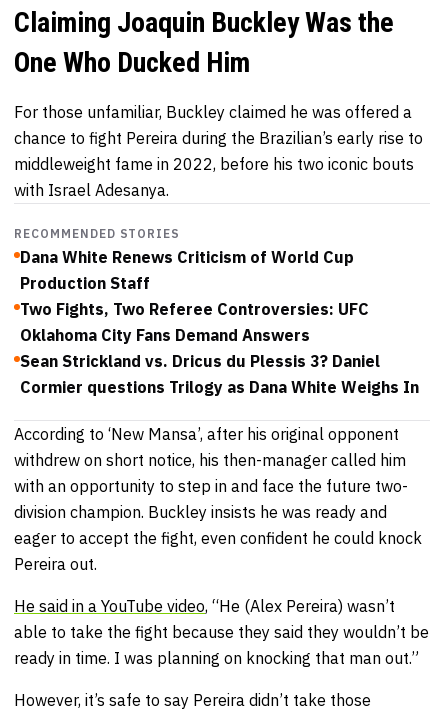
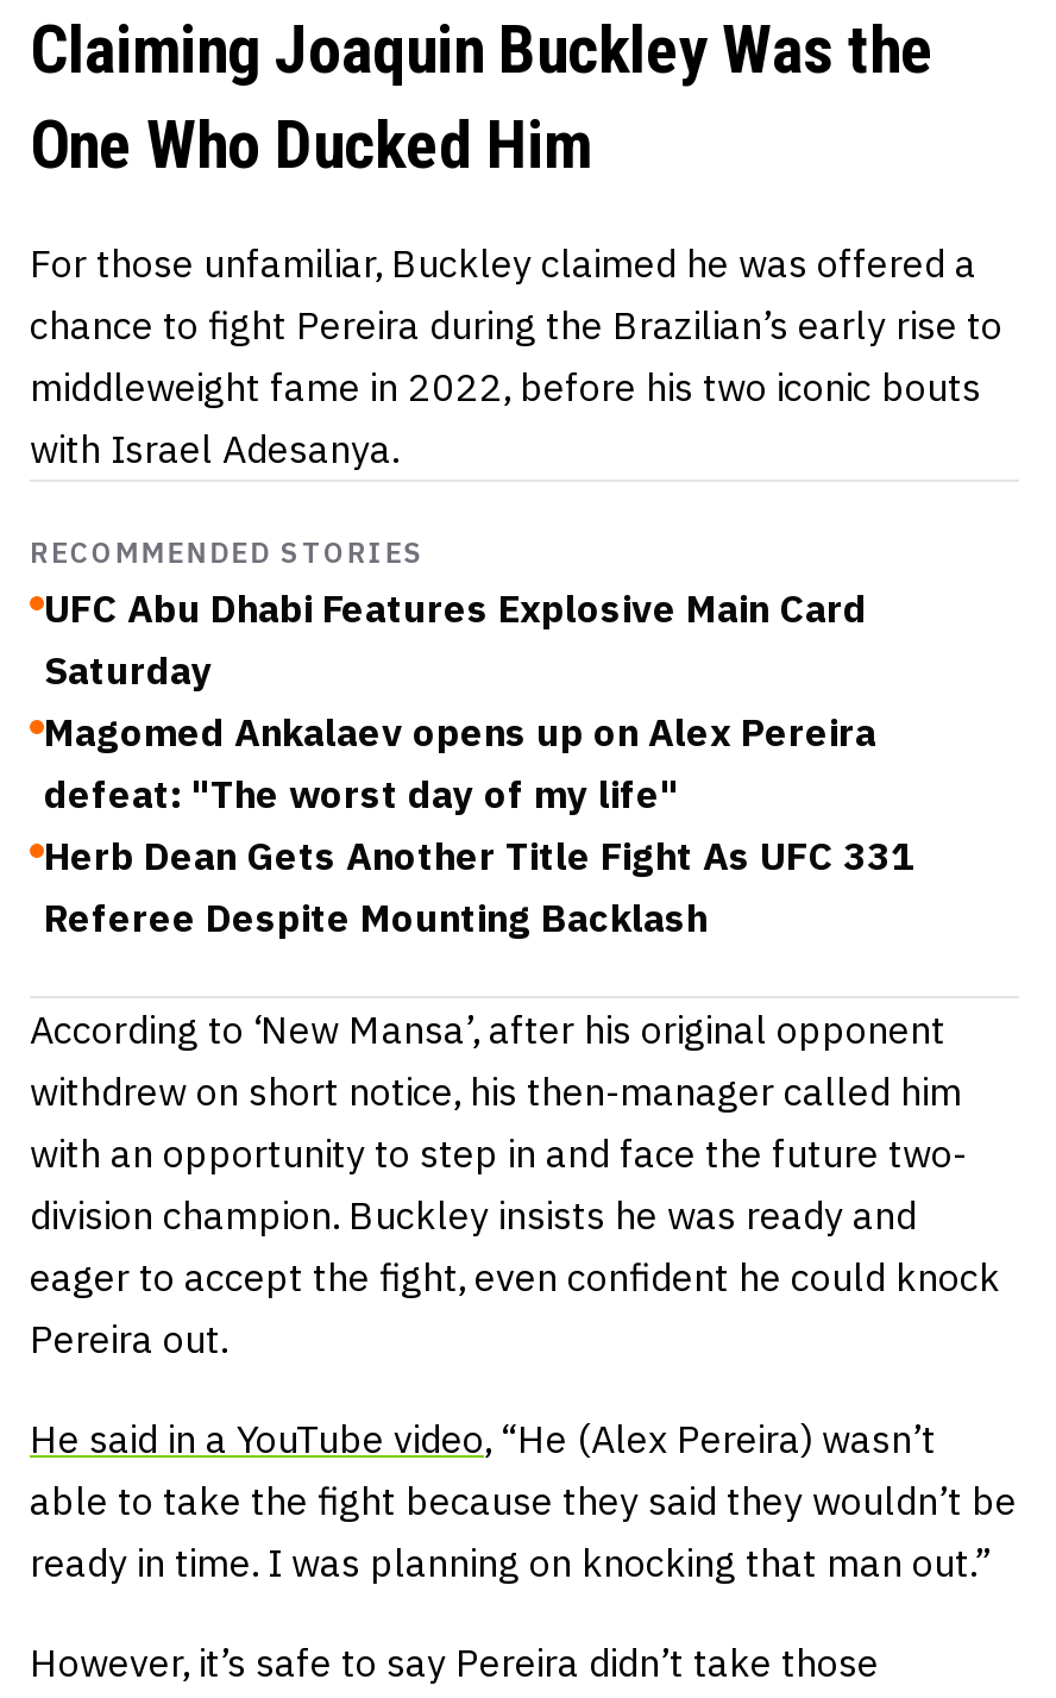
[20,246,419,396] Dana White Renews Criticism of World Cup | Production Staff | Two Fights, Two Referee Controversies: UFC | Oklahoma City Fans Demand Answers | Sean Strickland vs. Dricus du Plessis 3? Daniel | Cormier questions Trilogy as Dana White Weighs In -> [44,585,914,942] UFC Abu Dhabi Features Explosive Main Card | Saturday | Magomed Ankalaev opens up on Alex Pereira | defeat: "The worst day of my life" | Herb Dean Gets Another Title Fight As UFC 331 | Referee Despite Mounting Backlash

